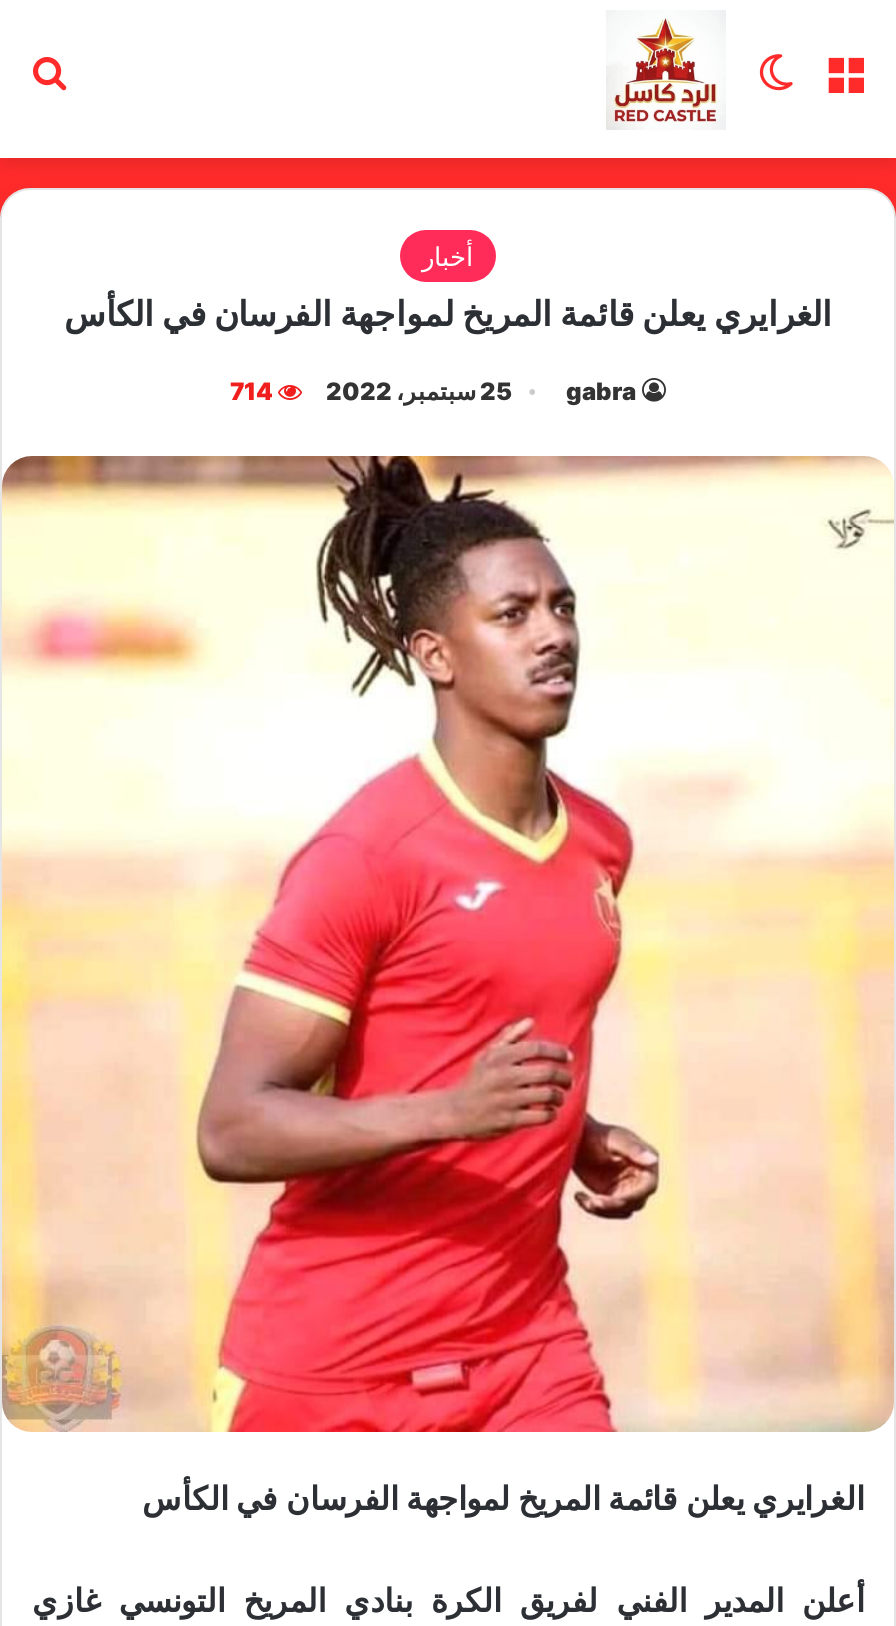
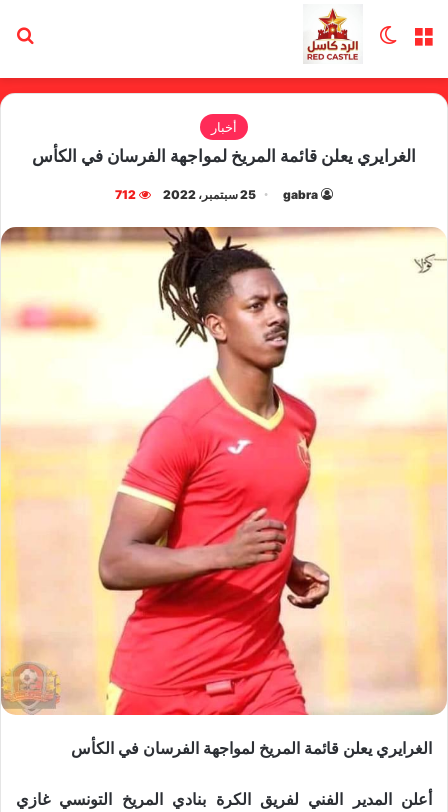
[230,376,272,406] 714 -> [115,187,136,202] 712

